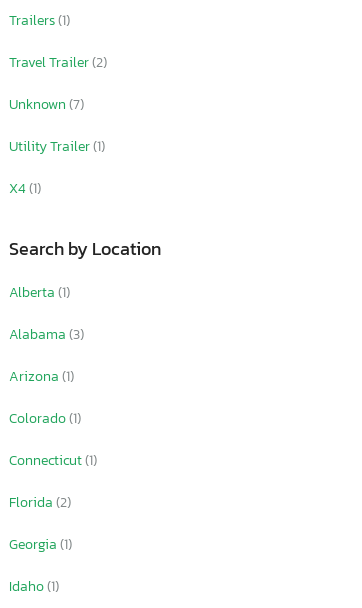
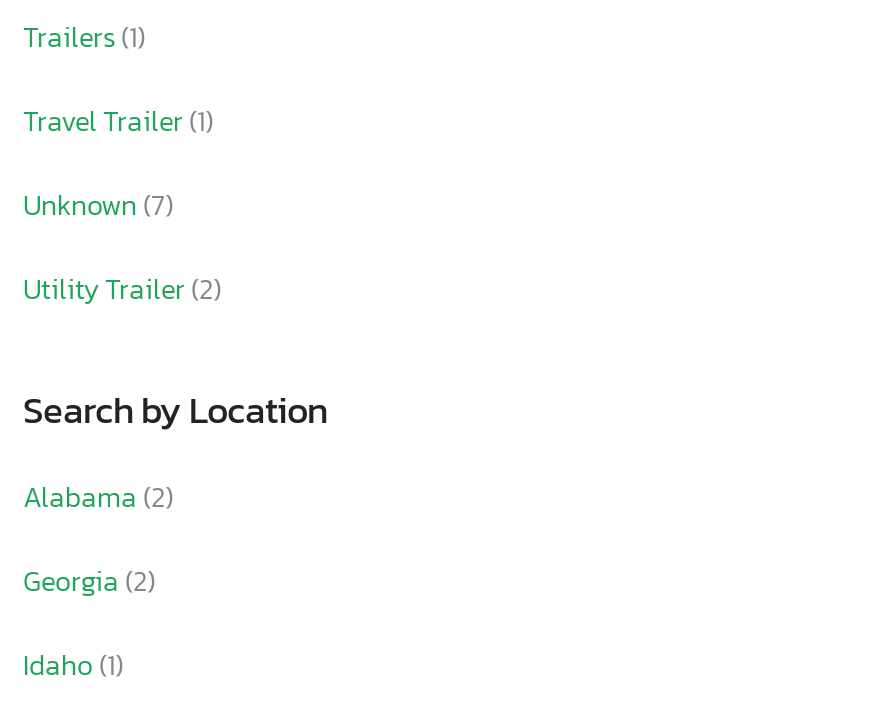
[9,52,107,73] Travel Trailer (2) -> [23,102,213,144] Travel Trailer (1)
[9,136,105,199] Utility Trailer (1) | X4 (1) -> [23,270,221,312] Utility Trailer (2)
[9,282,97,555] Alberta (1) | Alabama (3) | Arizona (1) | Colorado (1) | Connecticut (1) | Florida (2) | Georgia (1) -> [23,478,173,604] Alabama (2) | Georgia (2)

